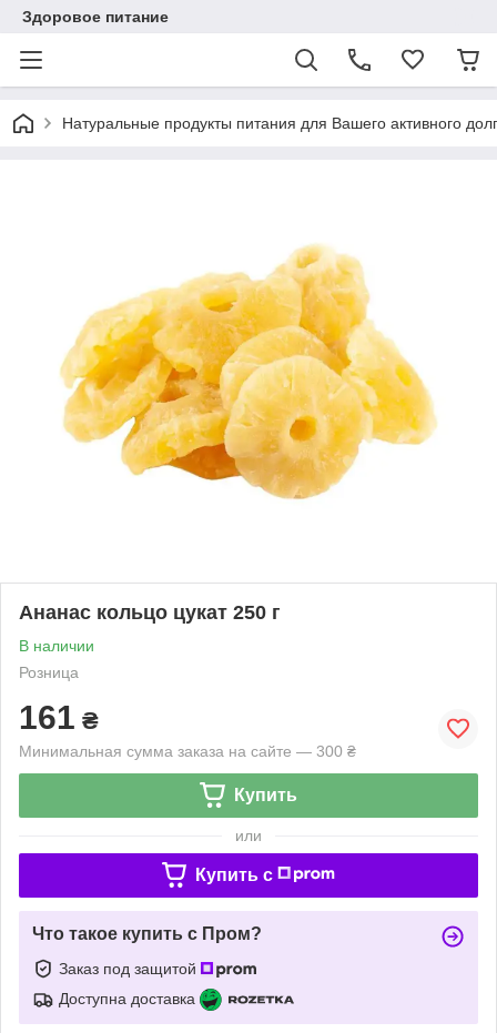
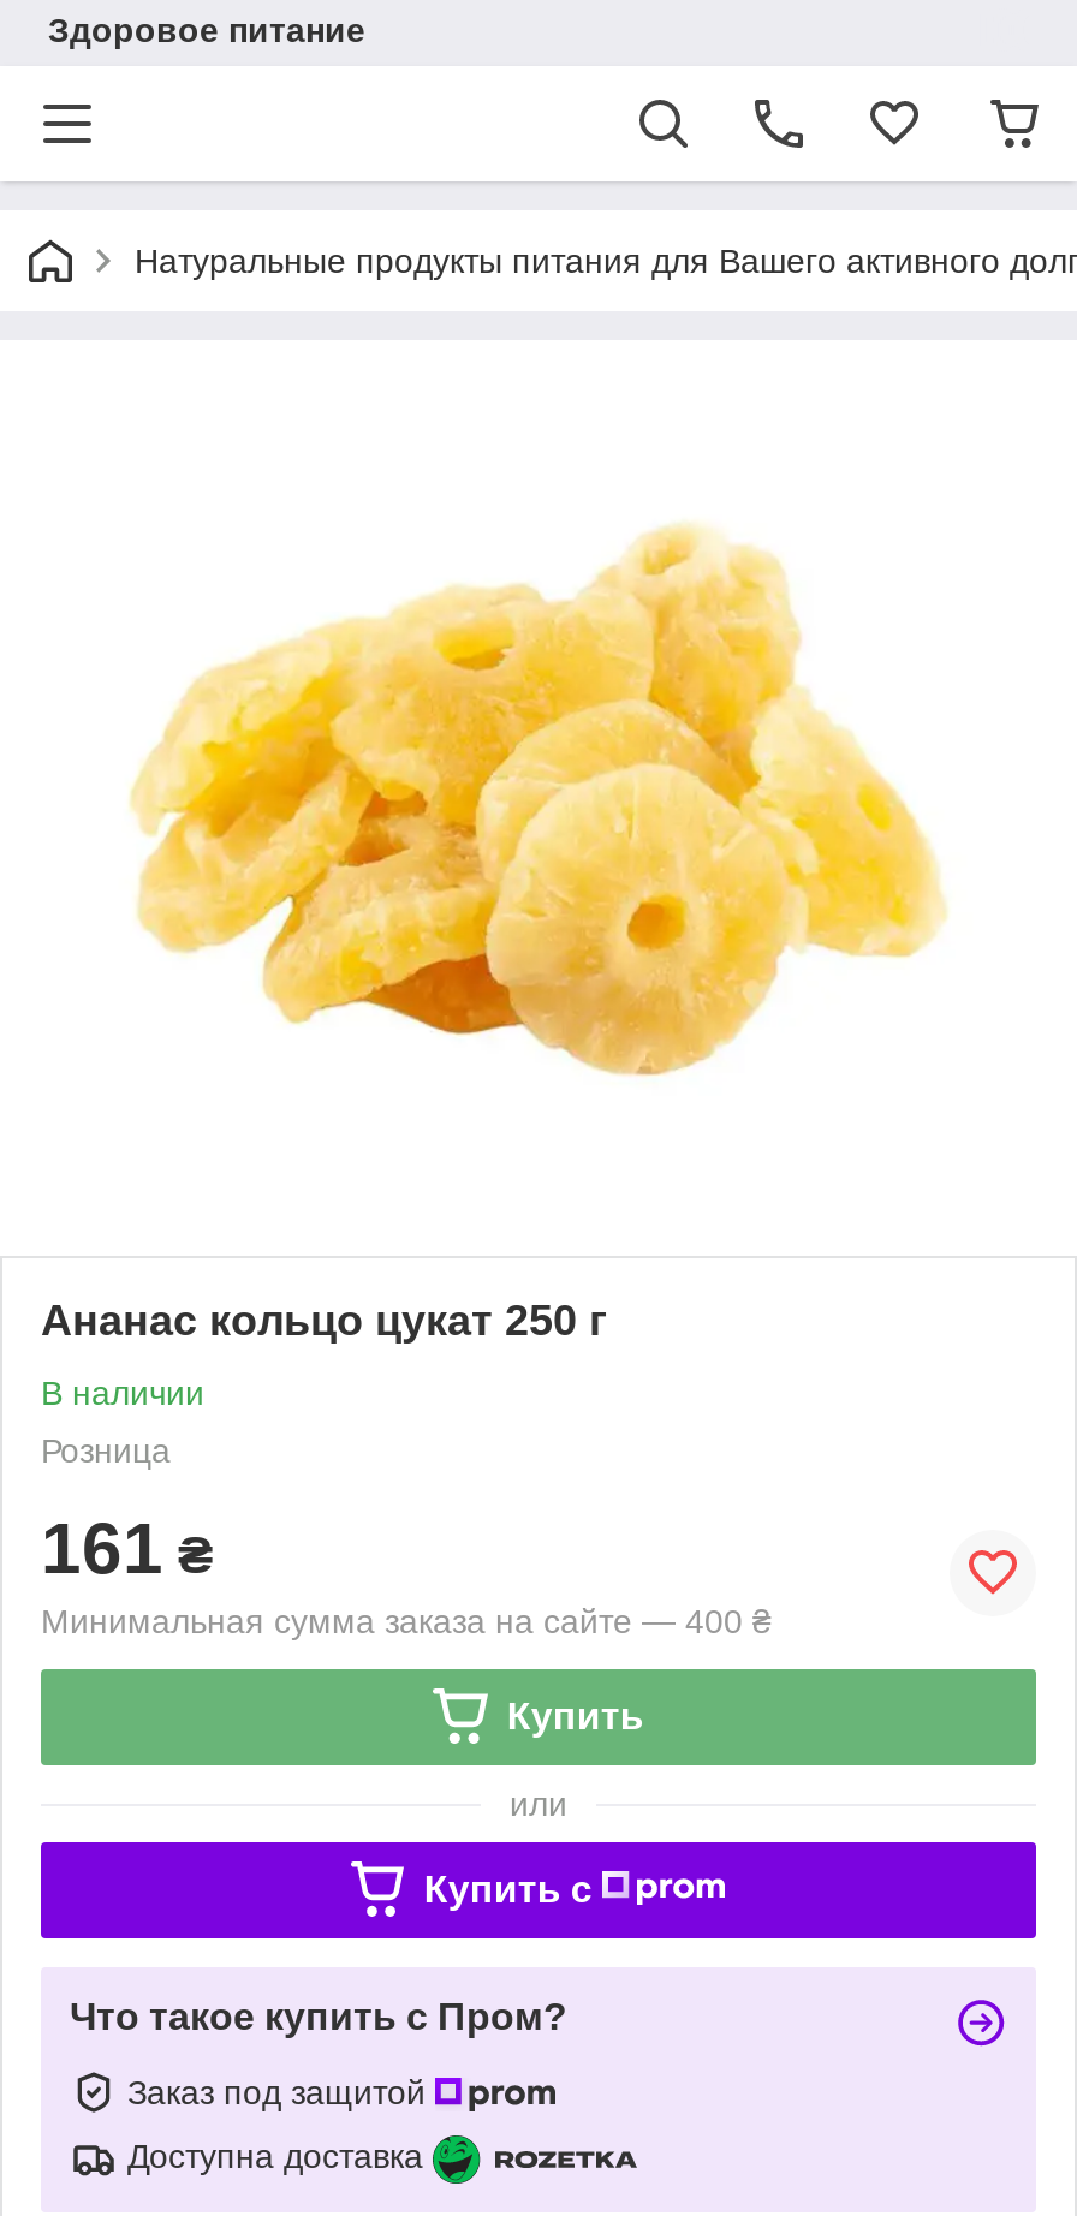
[19,742,356,760] Минимальная сумма заказа на сайте — 300 ₴ -> [41,1601,772,1640] Минимальная сумма заказа на сайте — 400 ₴

